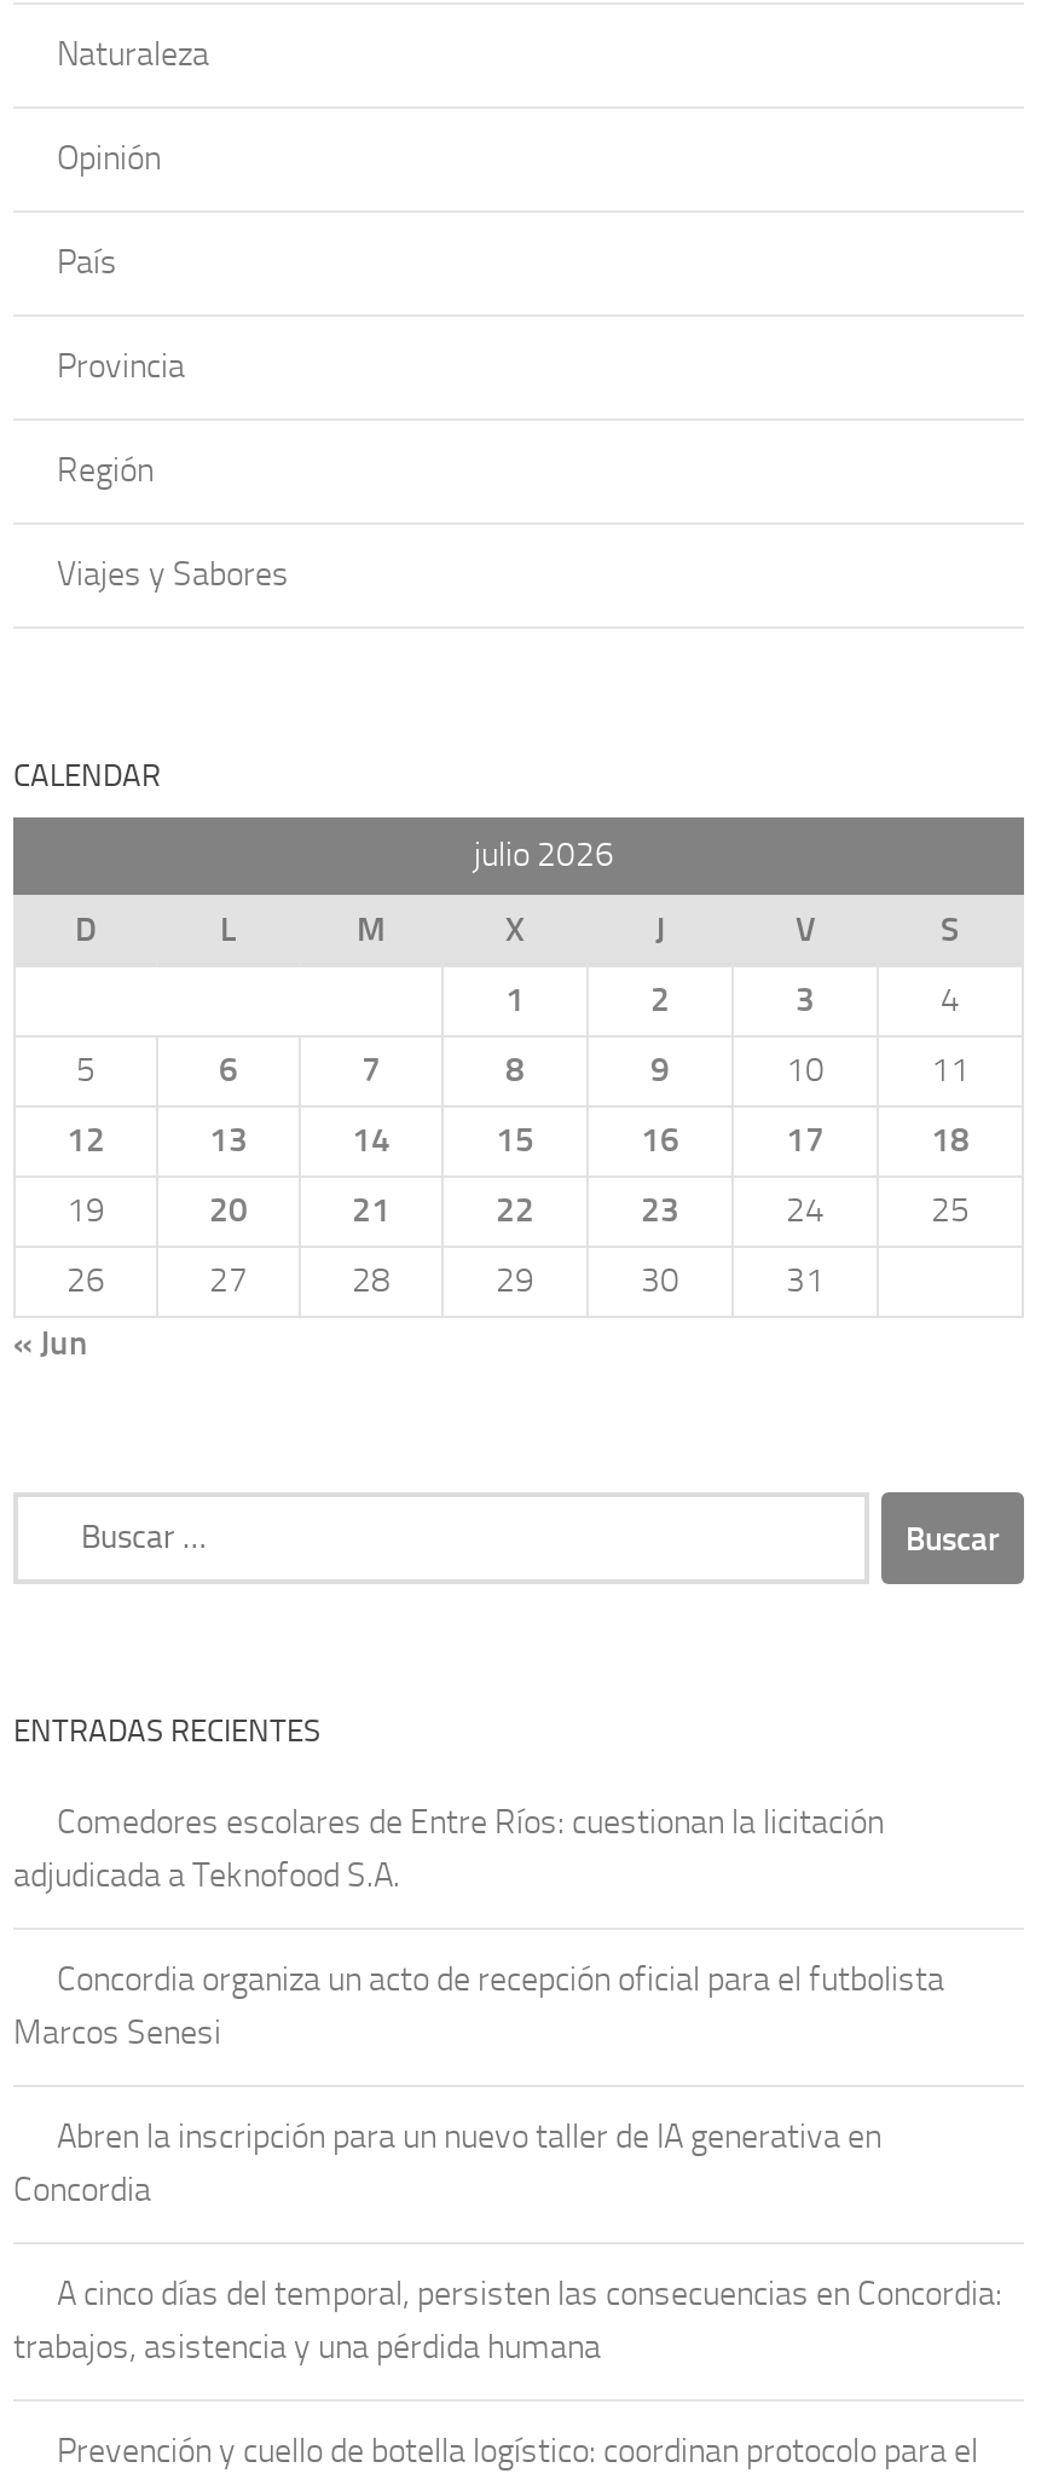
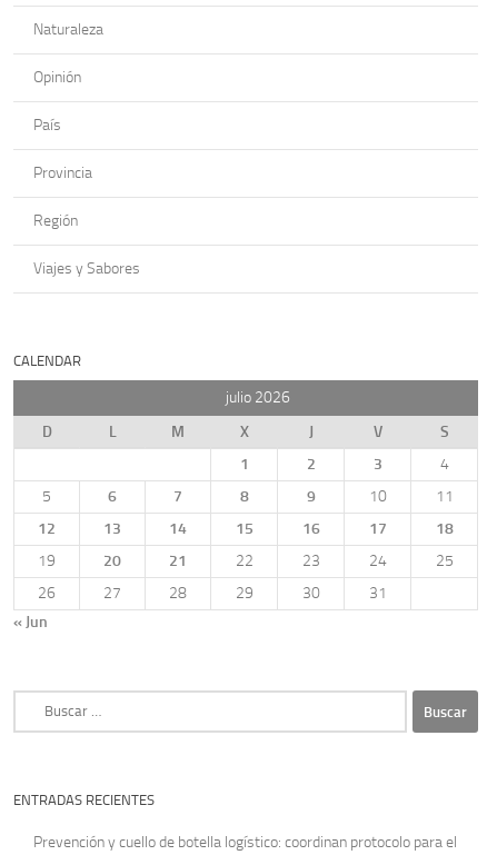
[13,1803,1002,2368] Comedores escolares de Entre Ríos: cuestionan la licitación | adjudicada a Teknofood S.A. | Concordia organiza un acto de recepción oficial para el futbolista | Marcos Senesi | Abren la inscripción para un nuevo taller de IA generativa en | Concordia | A cinco días del temporal, persisten las consecuencias en Concordia: | trabajos, asistencia y una pérdida humana -> none

